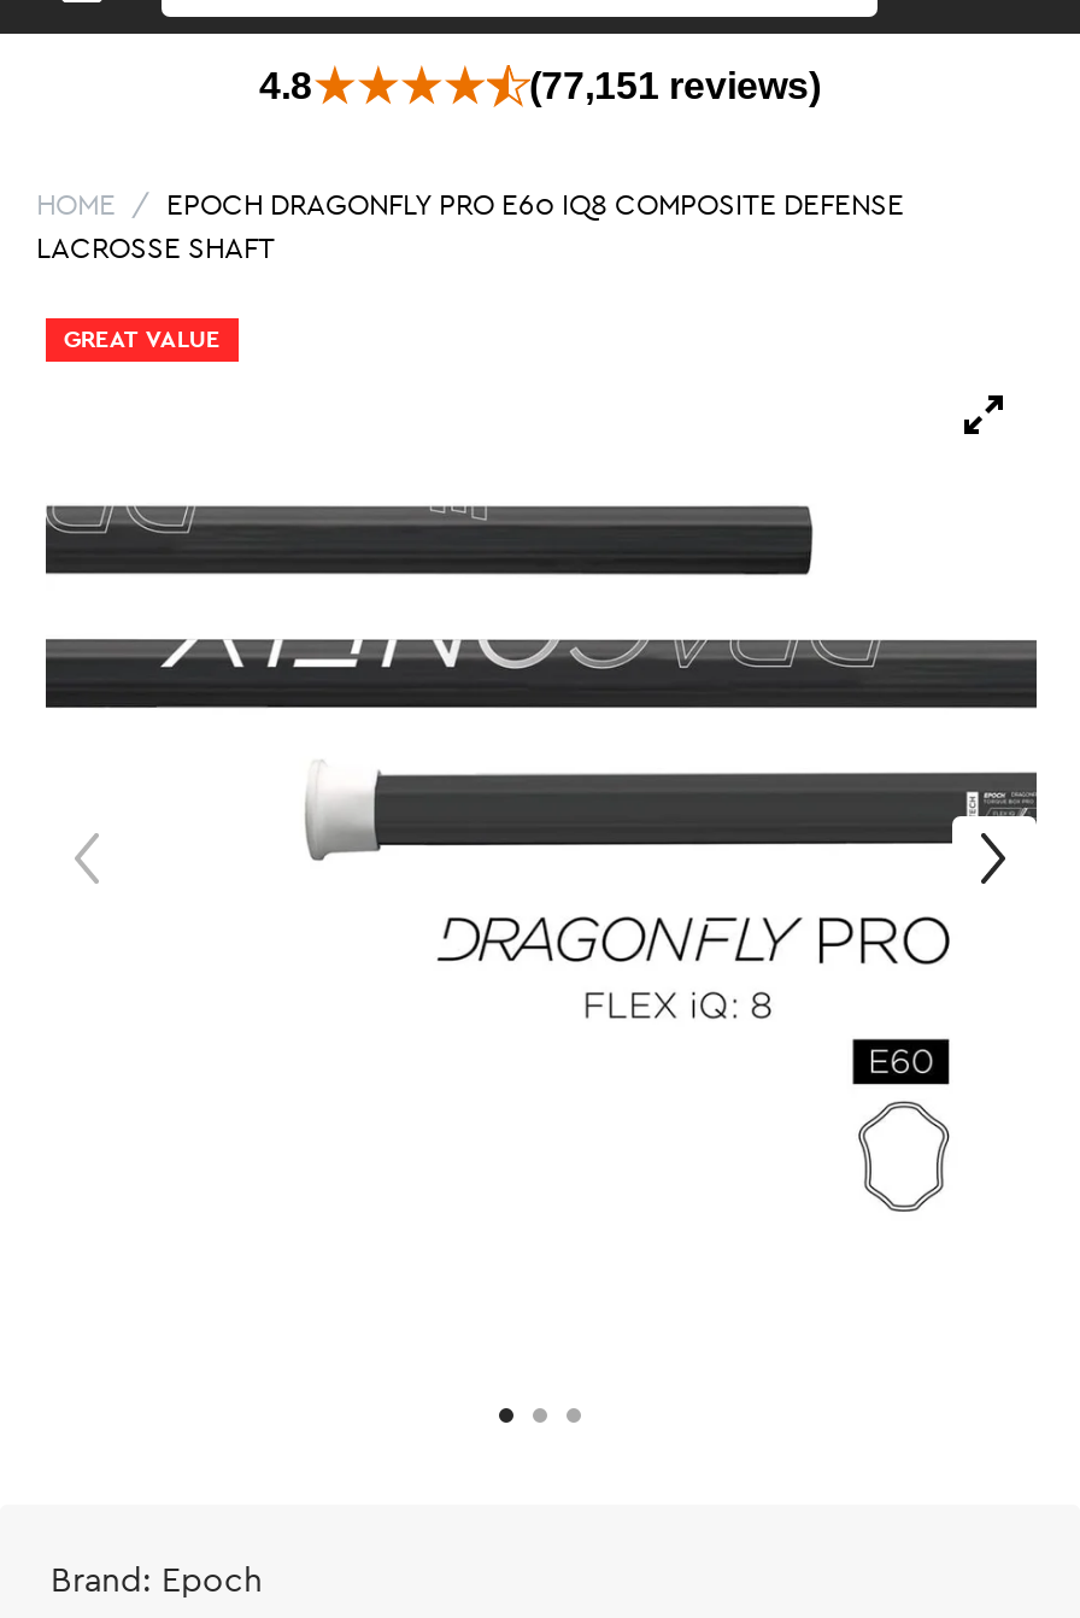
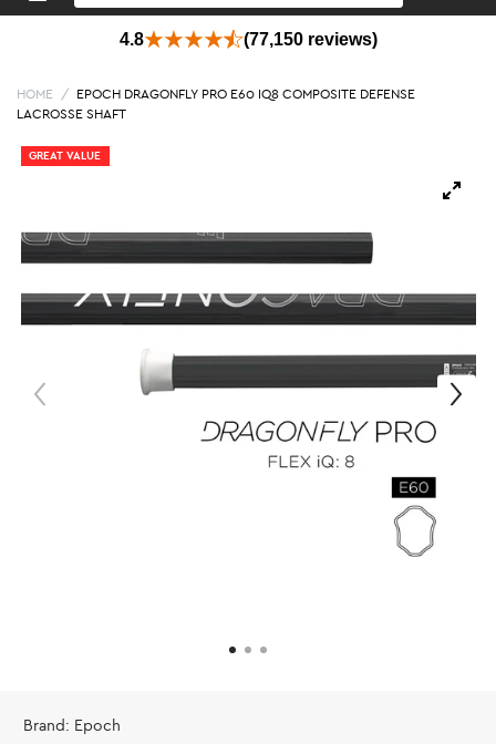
[529,65,821,106] (77,151 reviews) -> [243,30,377,49] (77,150 reviews)

